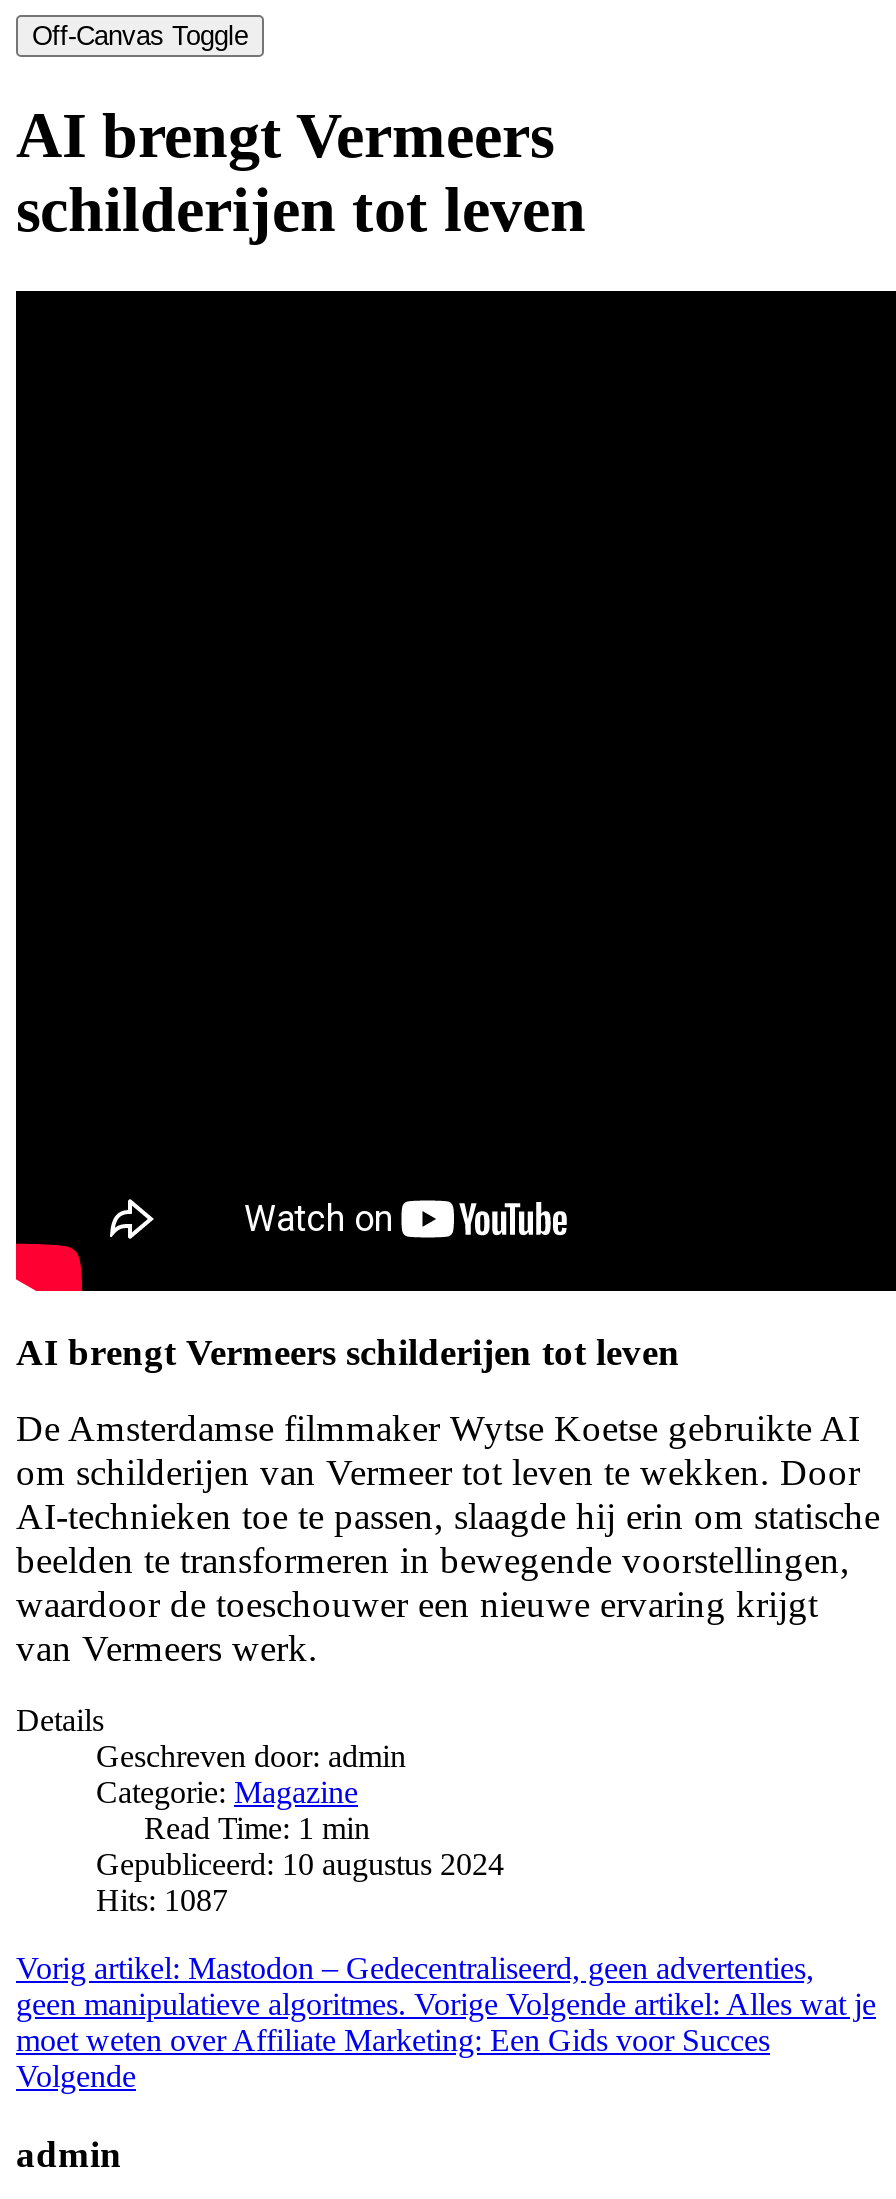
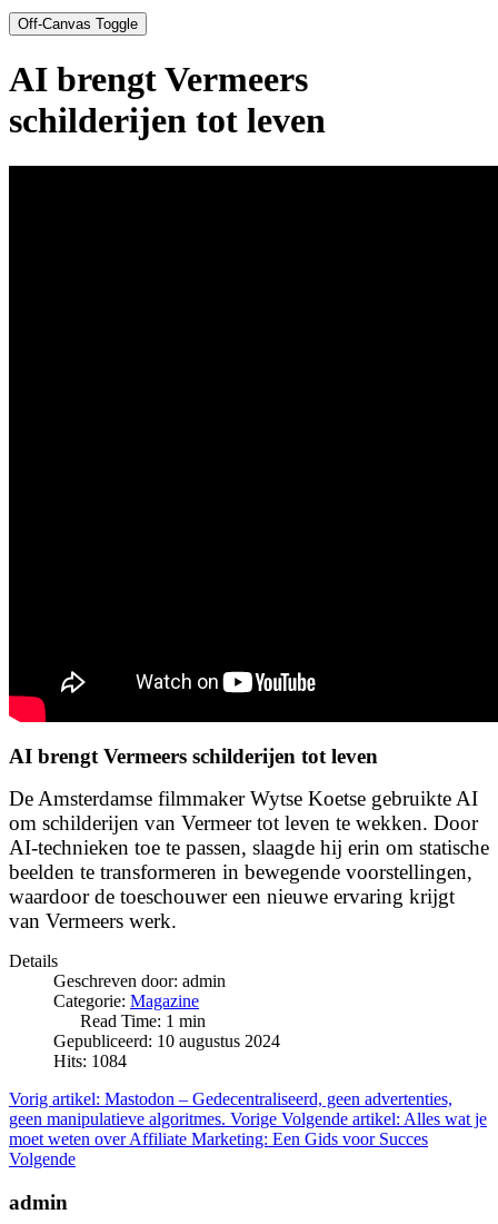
[96,1883,228,1917] Hits: 1087 -> [53,1051,127,1070] Hits: 1084

